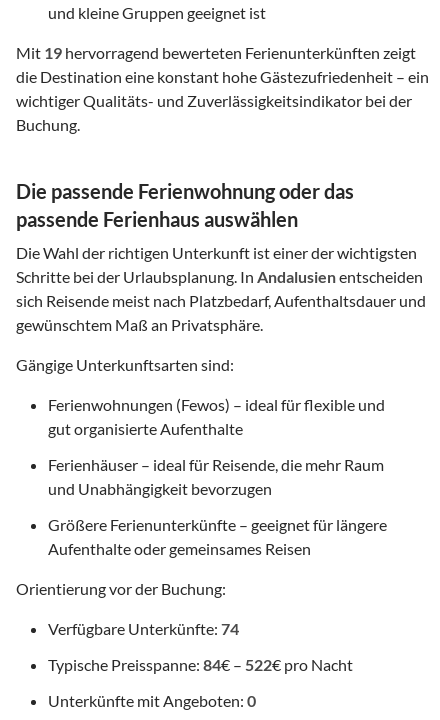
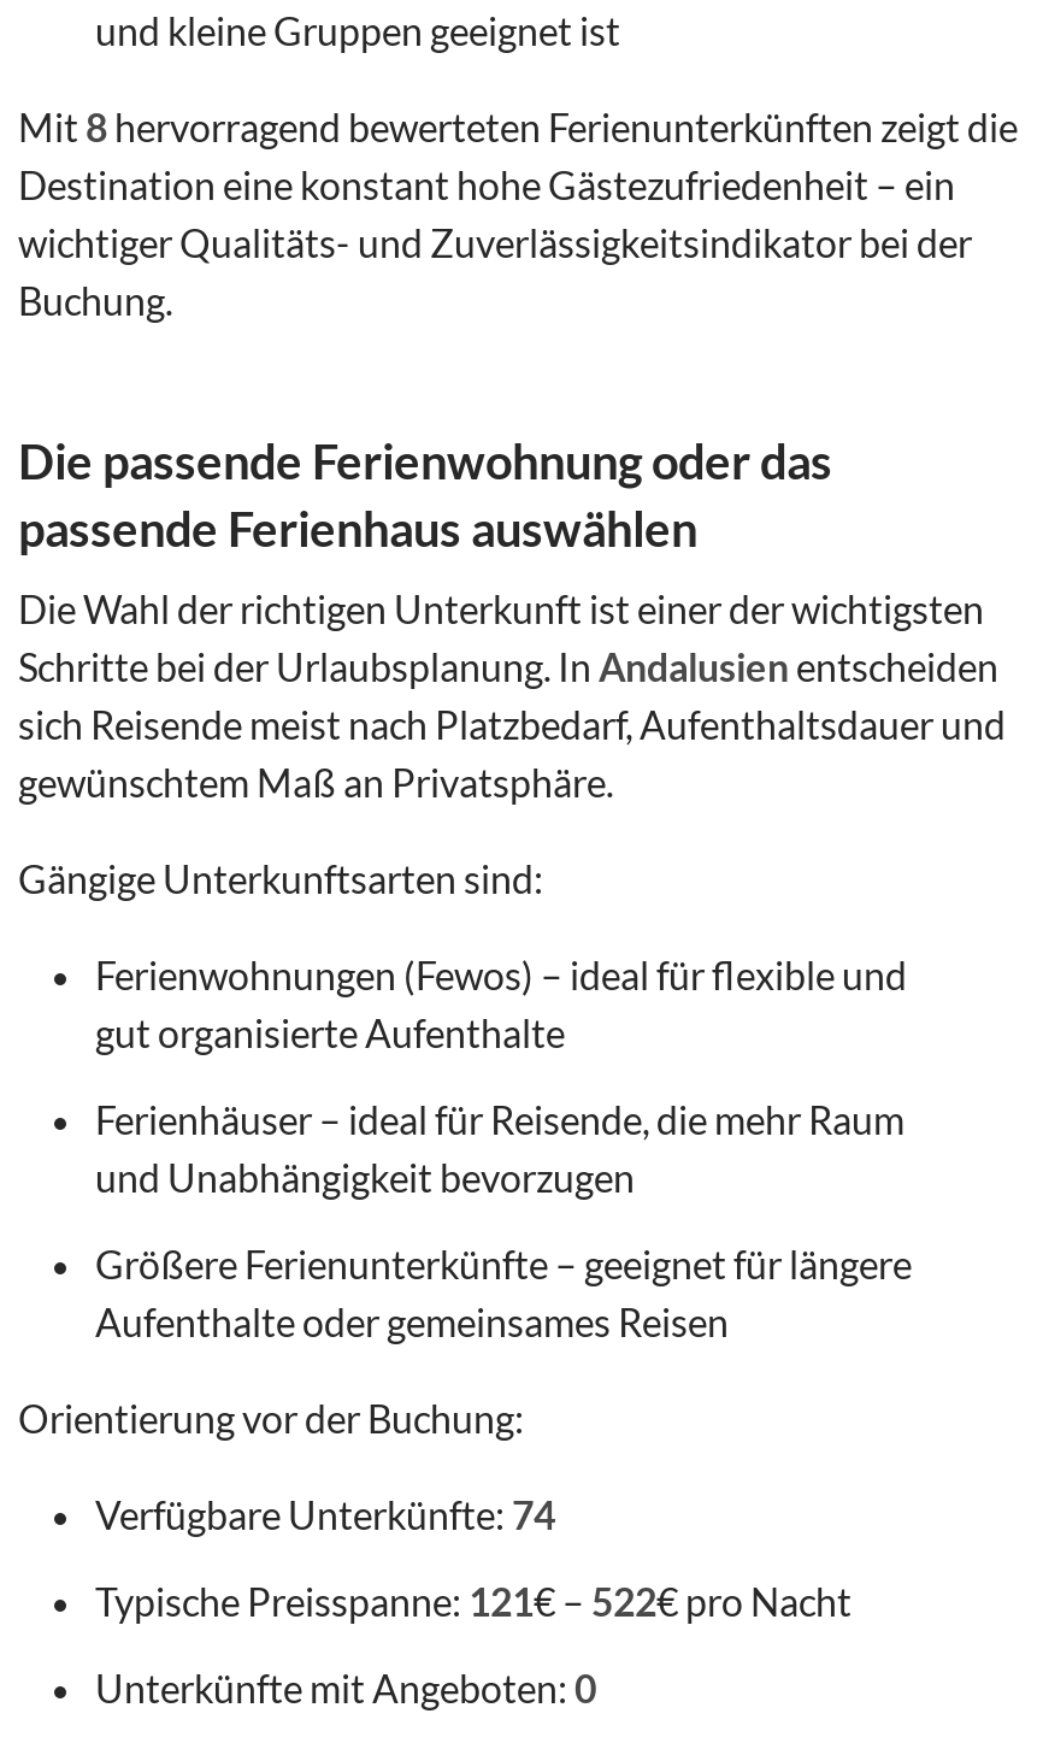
[16,43,429,86] Mit 19 hervorragend bewerteten Ferienunterkünften zeigt | die Destination eine konstant hohe Gästezufriedenheit – ein -> [18,104,1018,207] Mit 8 hervorragend bewerteten Ferienunterkünften zeigt die | Destination eine konstant hohe Gästezufriedenheit – ein
[48,655,353,674] Typische Preisspanne: 84€ – 522€ pro Nacht -> [95,1578,852,1624] Typische Preisspanne: 121€ – 522€ pro Nacht

